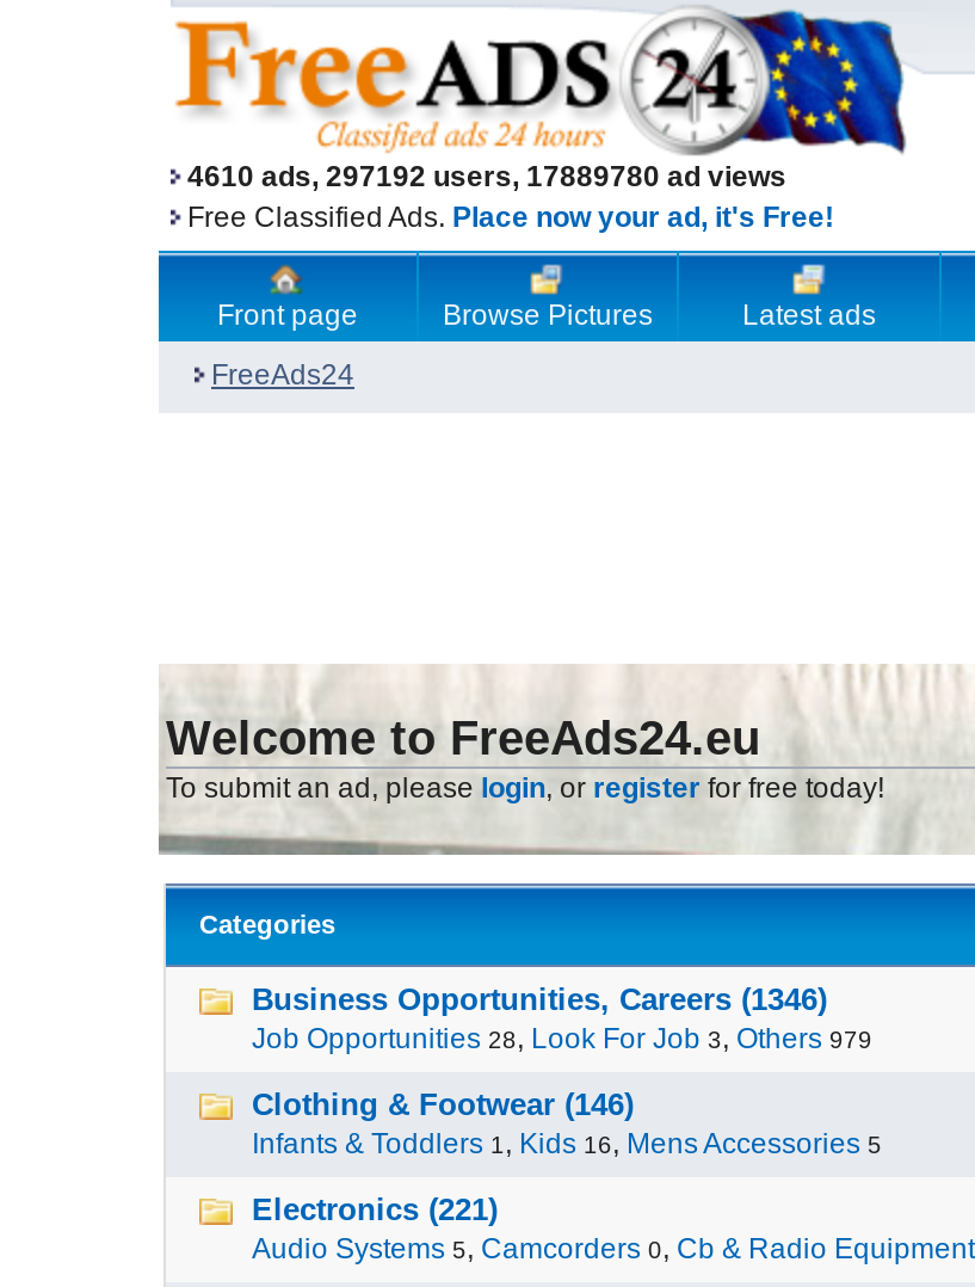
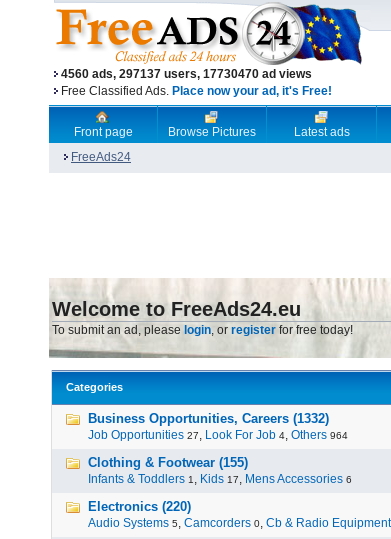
[187,160,786,193] 4610 ads, 297192 users, 17889780 ad views -> [61,67,312,81] 4560 ads, 297137 users, 17730470 ad views
[252,981,827,1017] Business Opportunities, Careers (1346) -> [88,411,329,426] Business Opportunities, Careers (1332)
[252,1022,872,1055] Job Opportunities 28, Look For Job 3, Others 979 -> [88,428,348,442] Job Opportunities 27, Look For Job 4, Others 964
[252,1086,634,1122] Clothing & Footwear (146) -> [88,455,248,470] Clothing & Footwear (155)
[252,1127,882,1160] Infants & Toddlers 1, Kids 16, Mens Accessories 5 -> [88,472,352,486] Infants & Toddlers 1, Kids 17, Mens Accessories 6
[252,1191,498,1227] Electronics (221) -> [88,499,191,514] Electronics (220)

